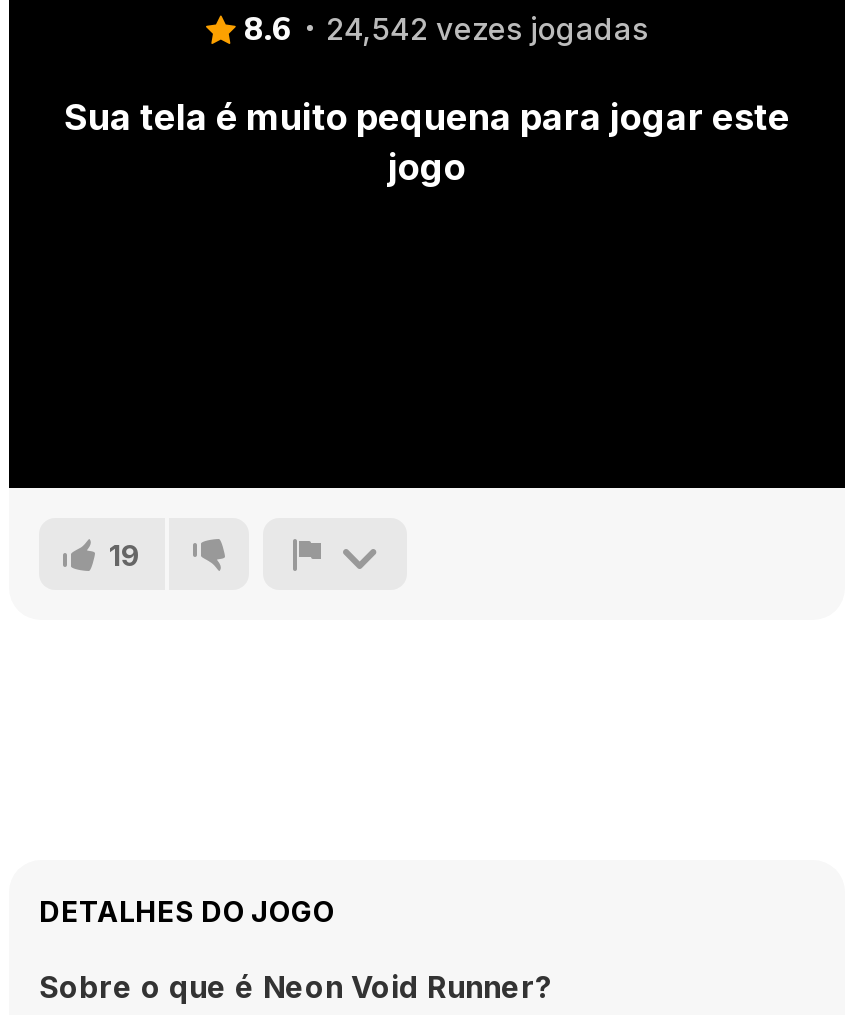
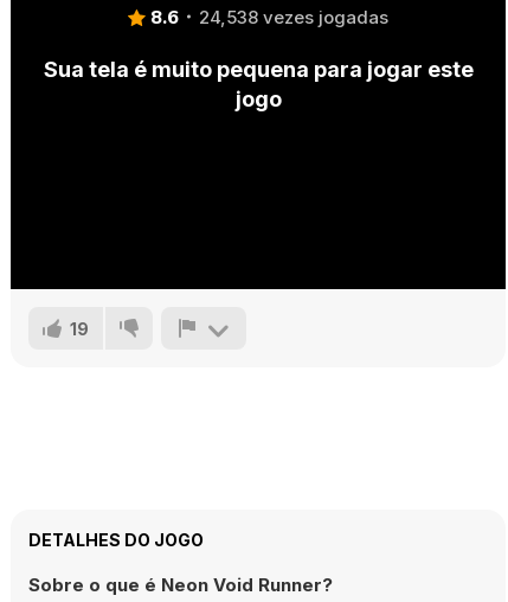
[326,9,648,47] 24,542 vezes jogadas -> [199,5,388,28] 24,538 vezes jogadas

